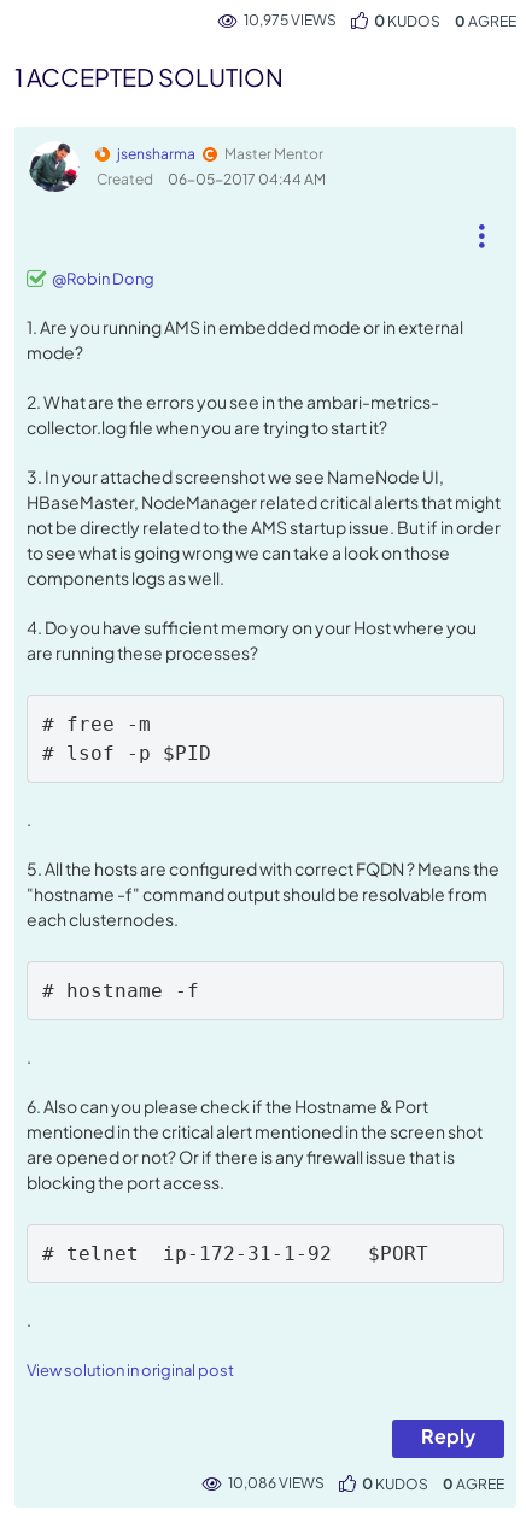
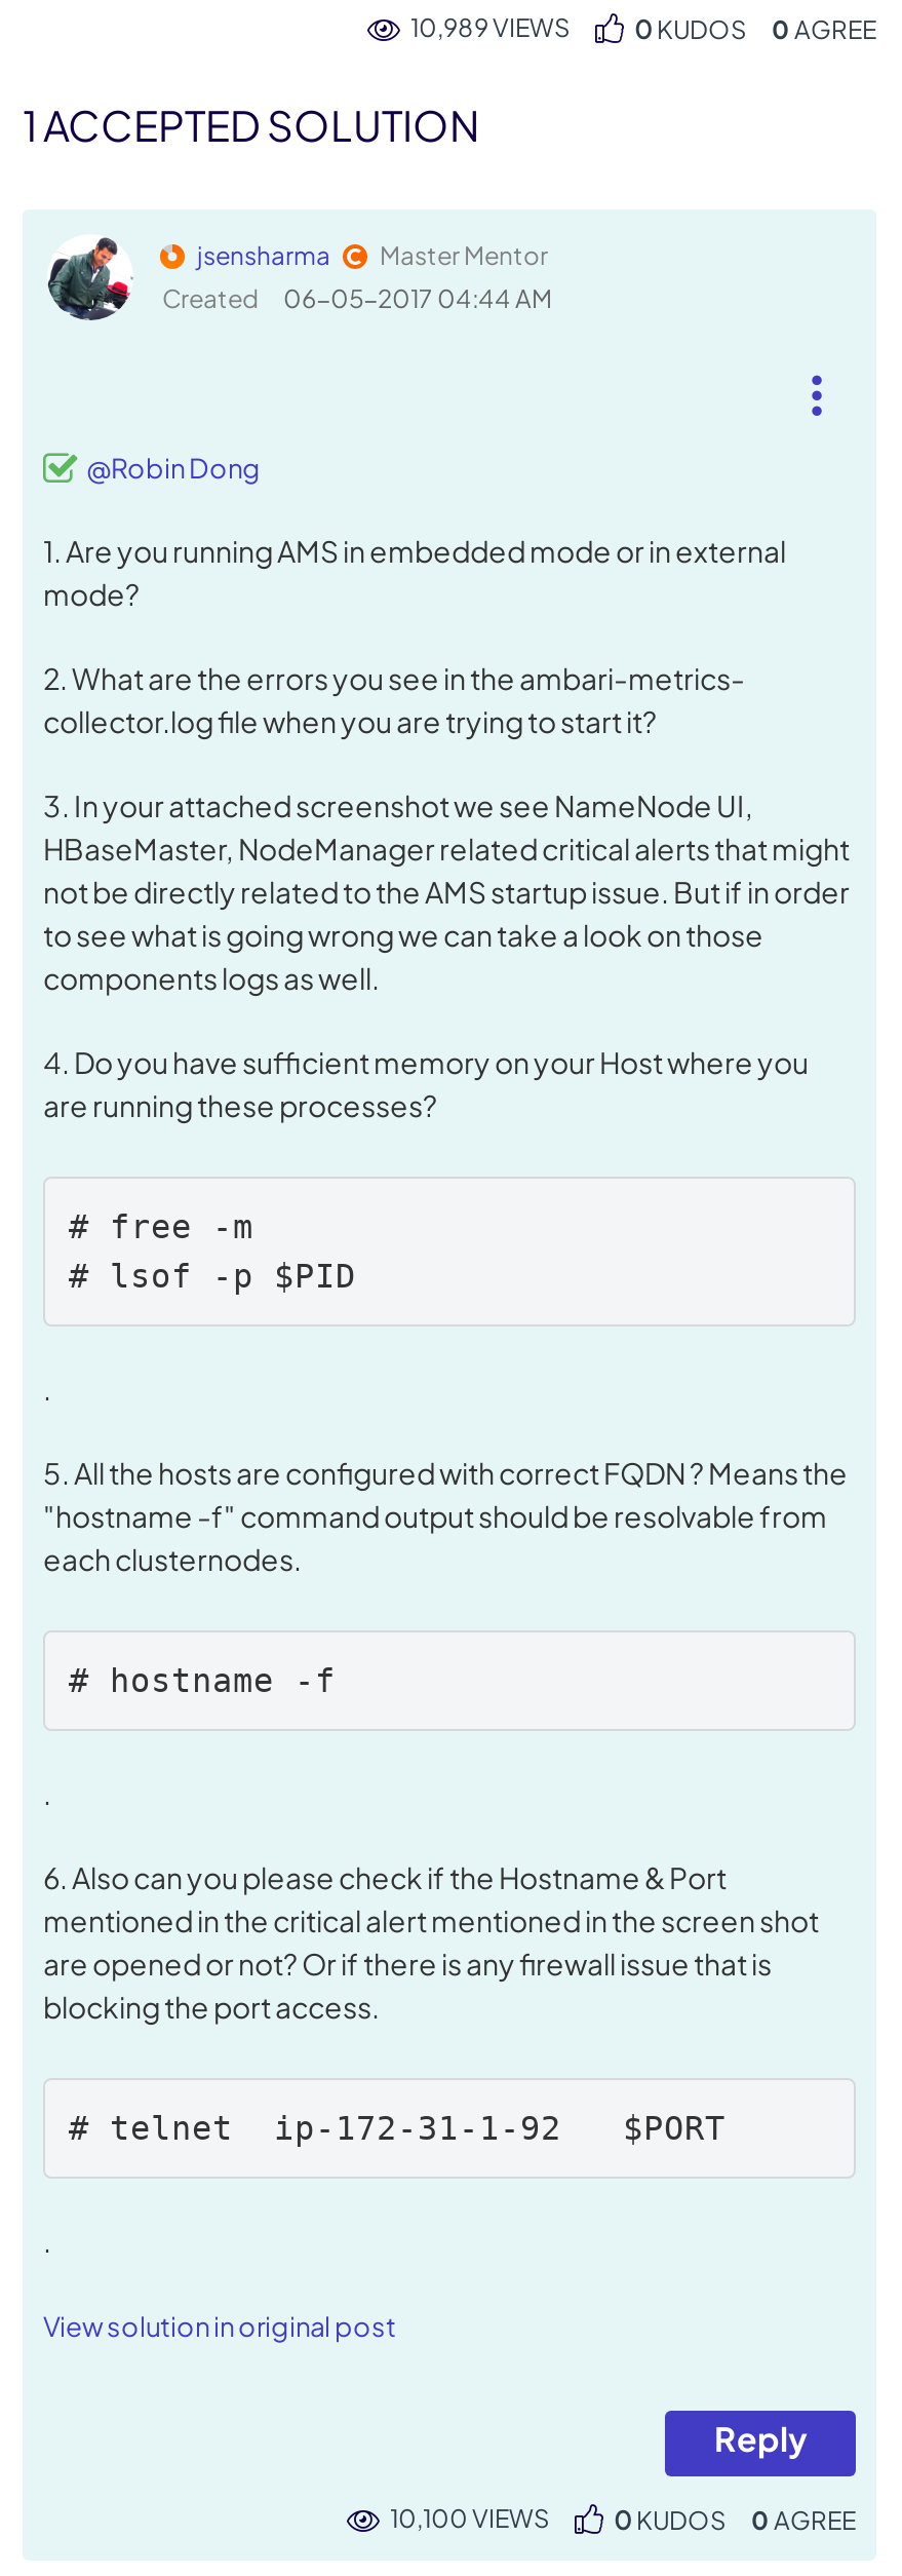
[244,11,337,29] 10,975 VIEWS -> [410,12,571,43] 10,989 VIEWS
[228,1474,325,1492] 10,086 VIEWS -> [390,2503,550,2534] 10,100 VIEWS

